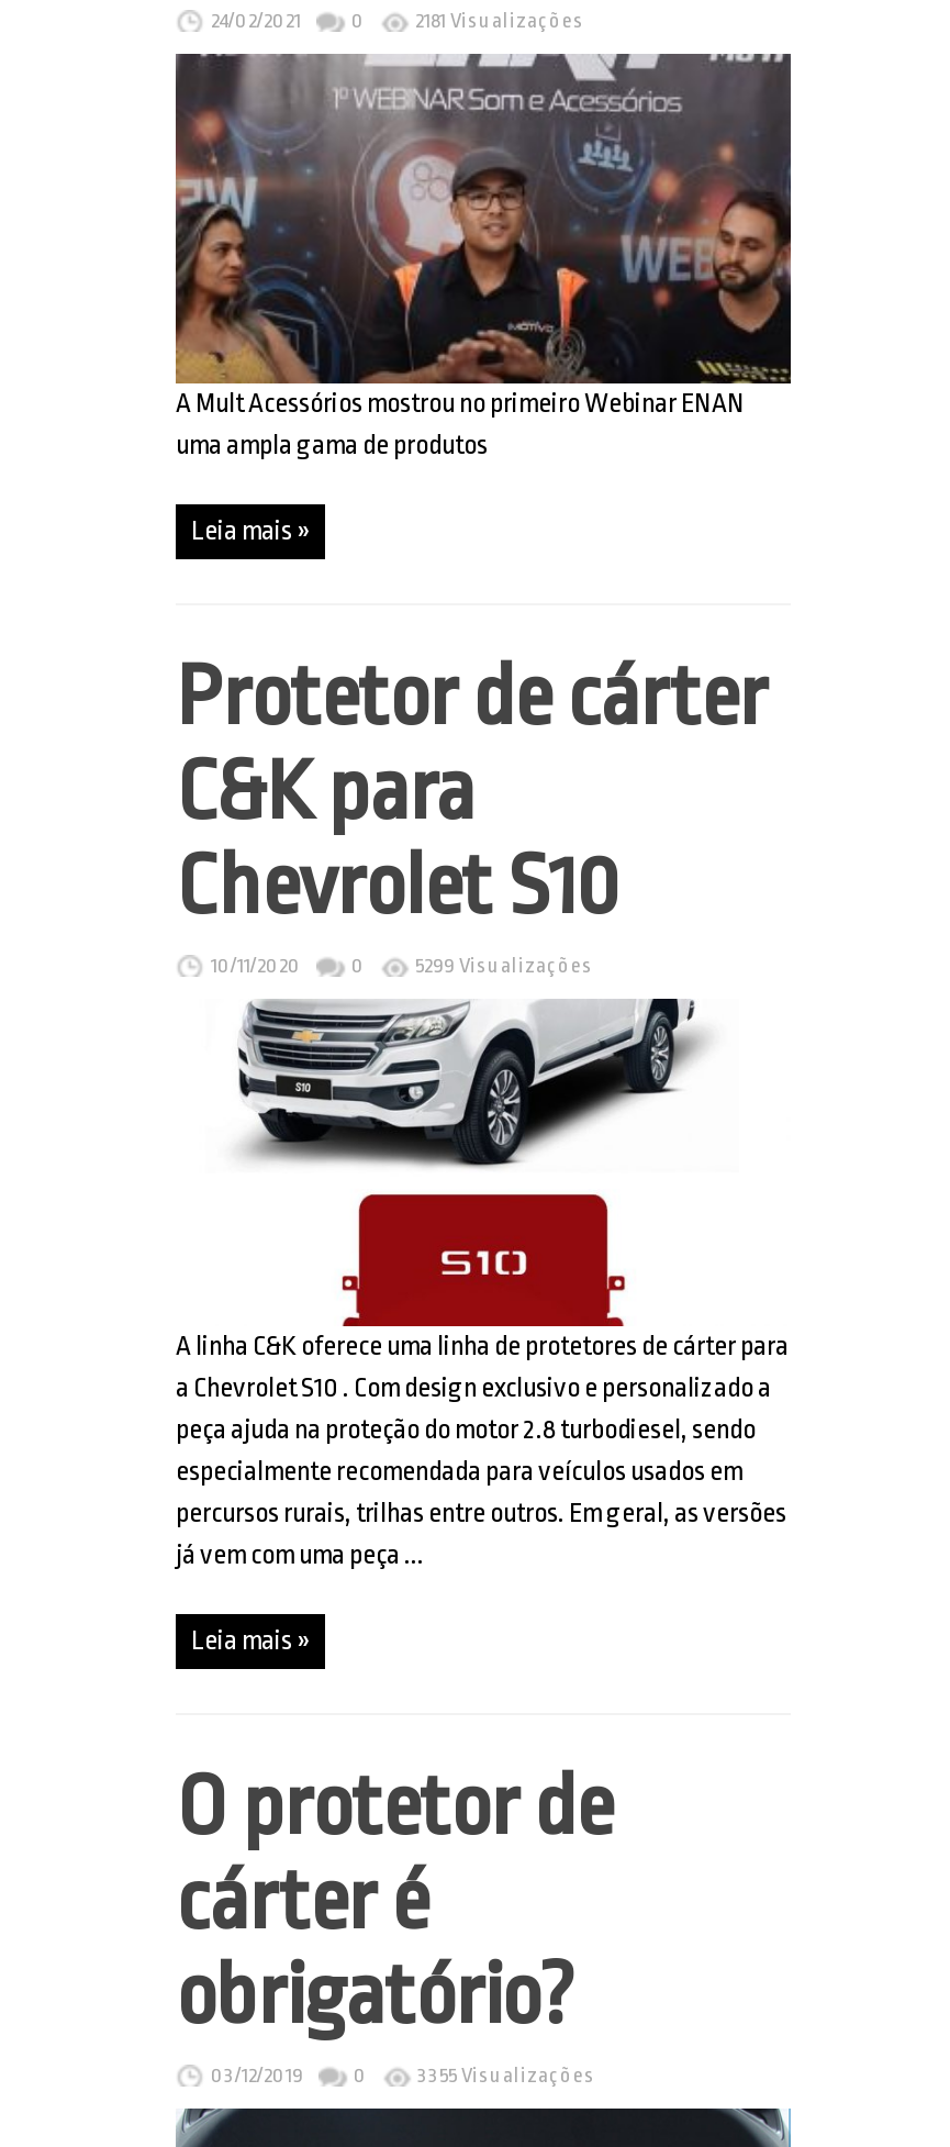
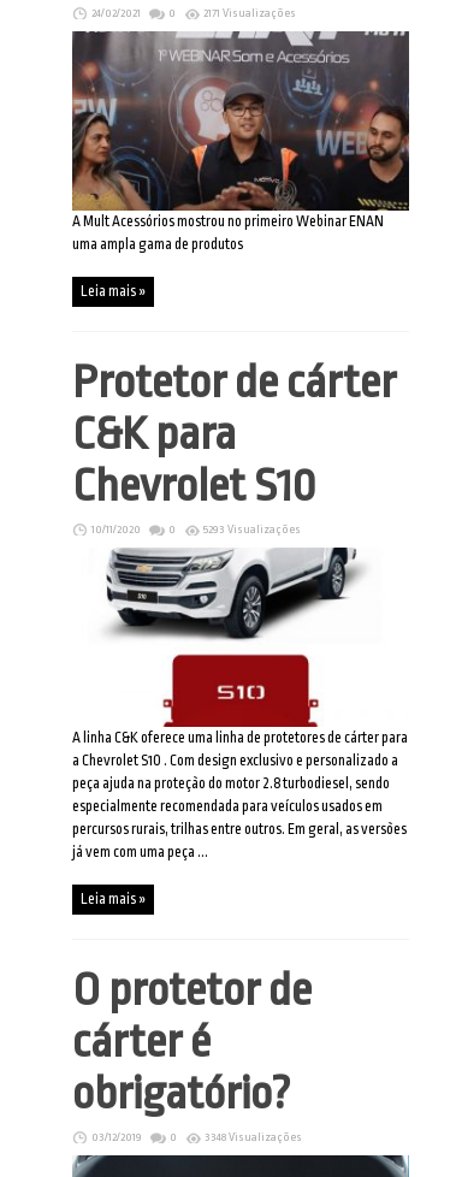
[415,10,584,32] 2181 Visualizações -> [203,7,296,19] 2171 Visualizações
[415,953,593,975] 5299 Visualizações -> [203,523,301,535] 5293 Visualizações
[417,2063,595,2085] 3355 Visualizações -> [205,1132,302,1144] 3348 Visualizações

